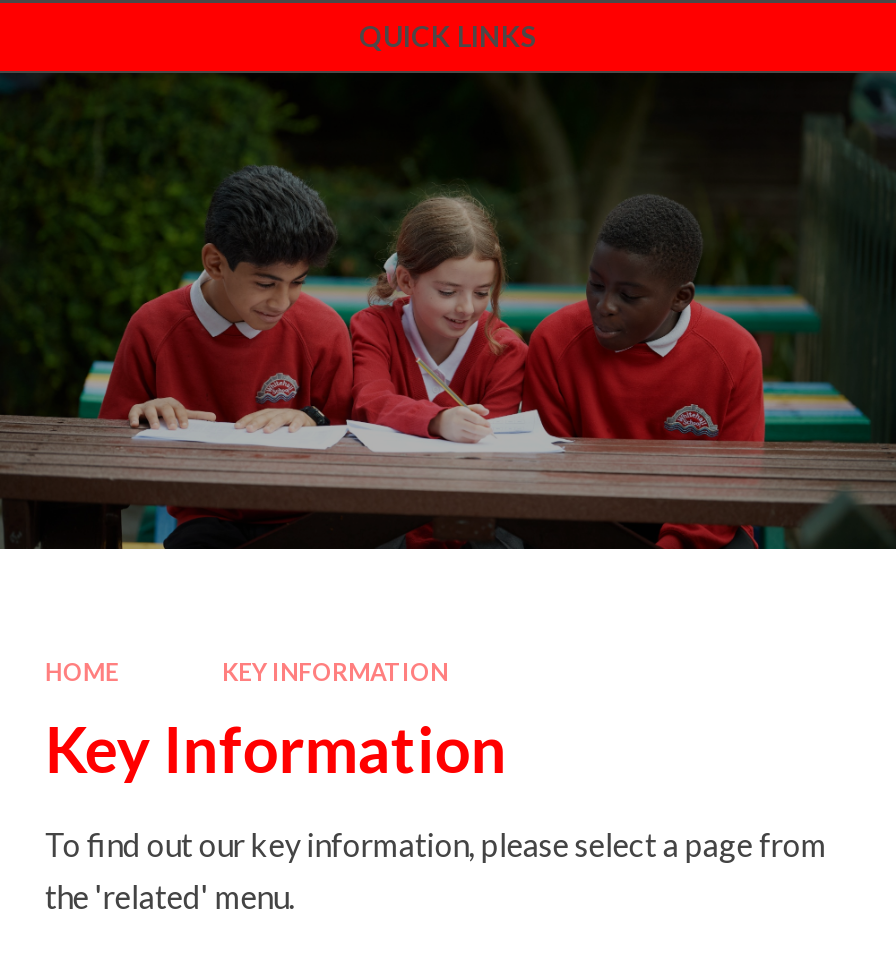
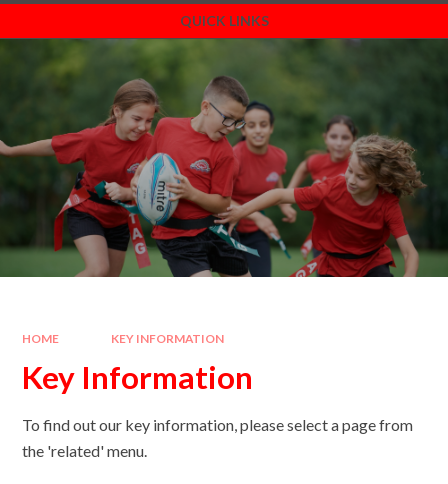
[6,71,890,551] [image] -> [3,38,445,278] [image]

